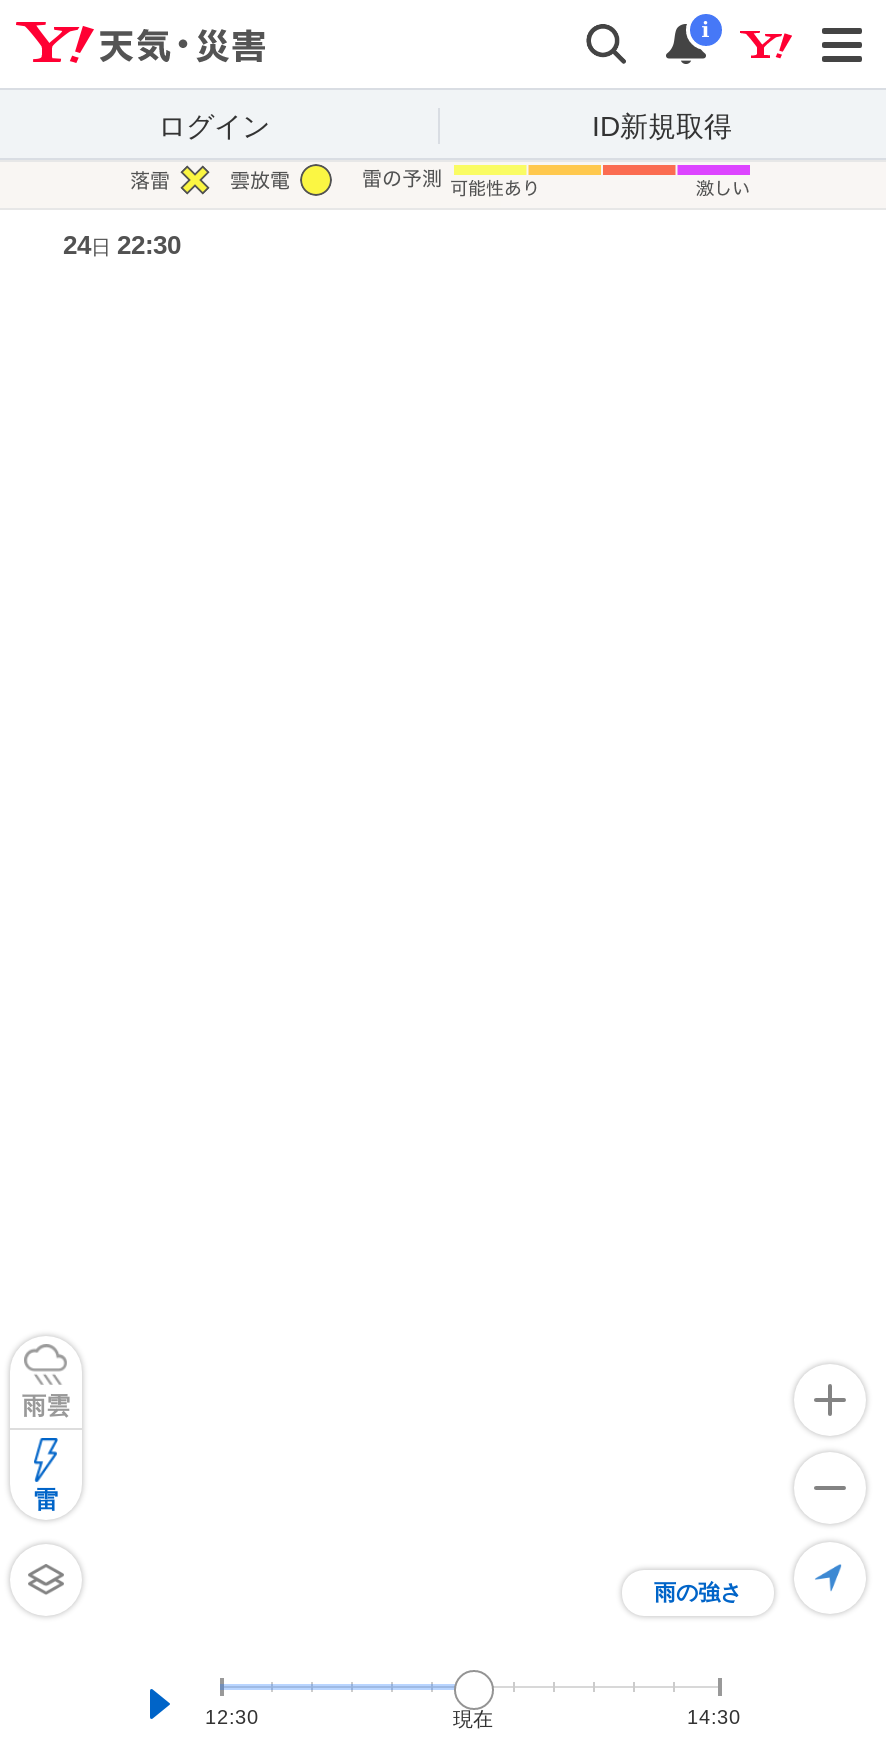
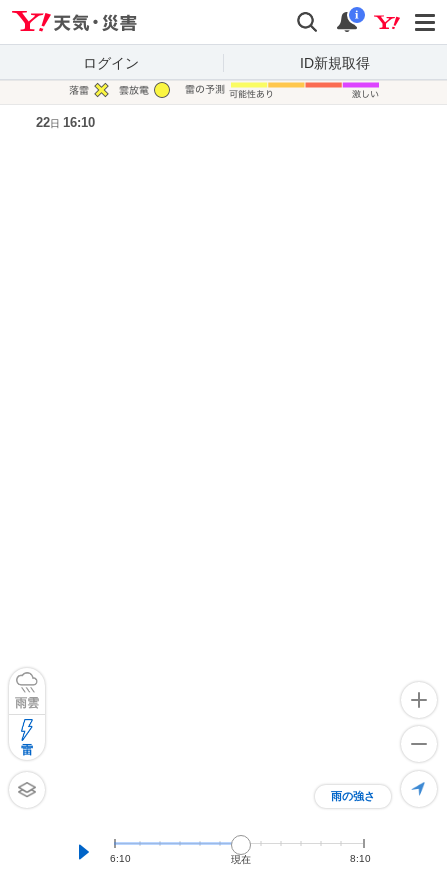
[63,230,181,260] 24日 22:30 -> [35,115,94,130] 22日 16:10
[205,1706,259,1728] 12:30 -> [109,853,130,864] 6:10
[687,1706,741,1728] 14:30 -> [350,853,371,864] 8:10

